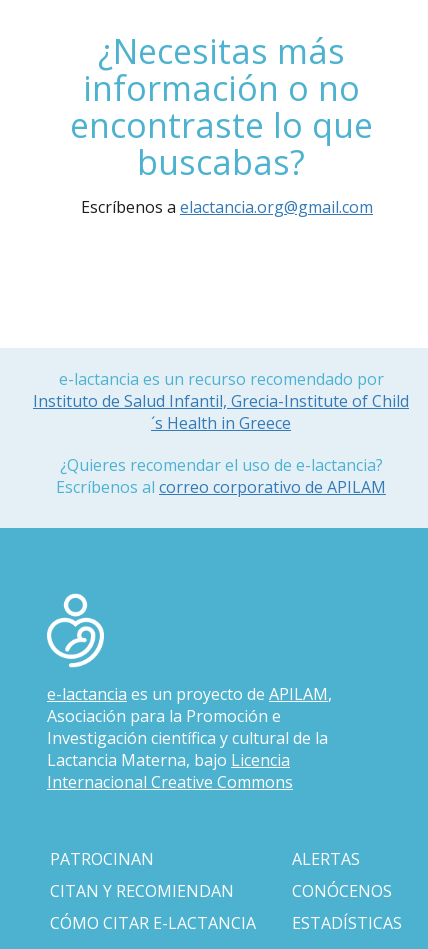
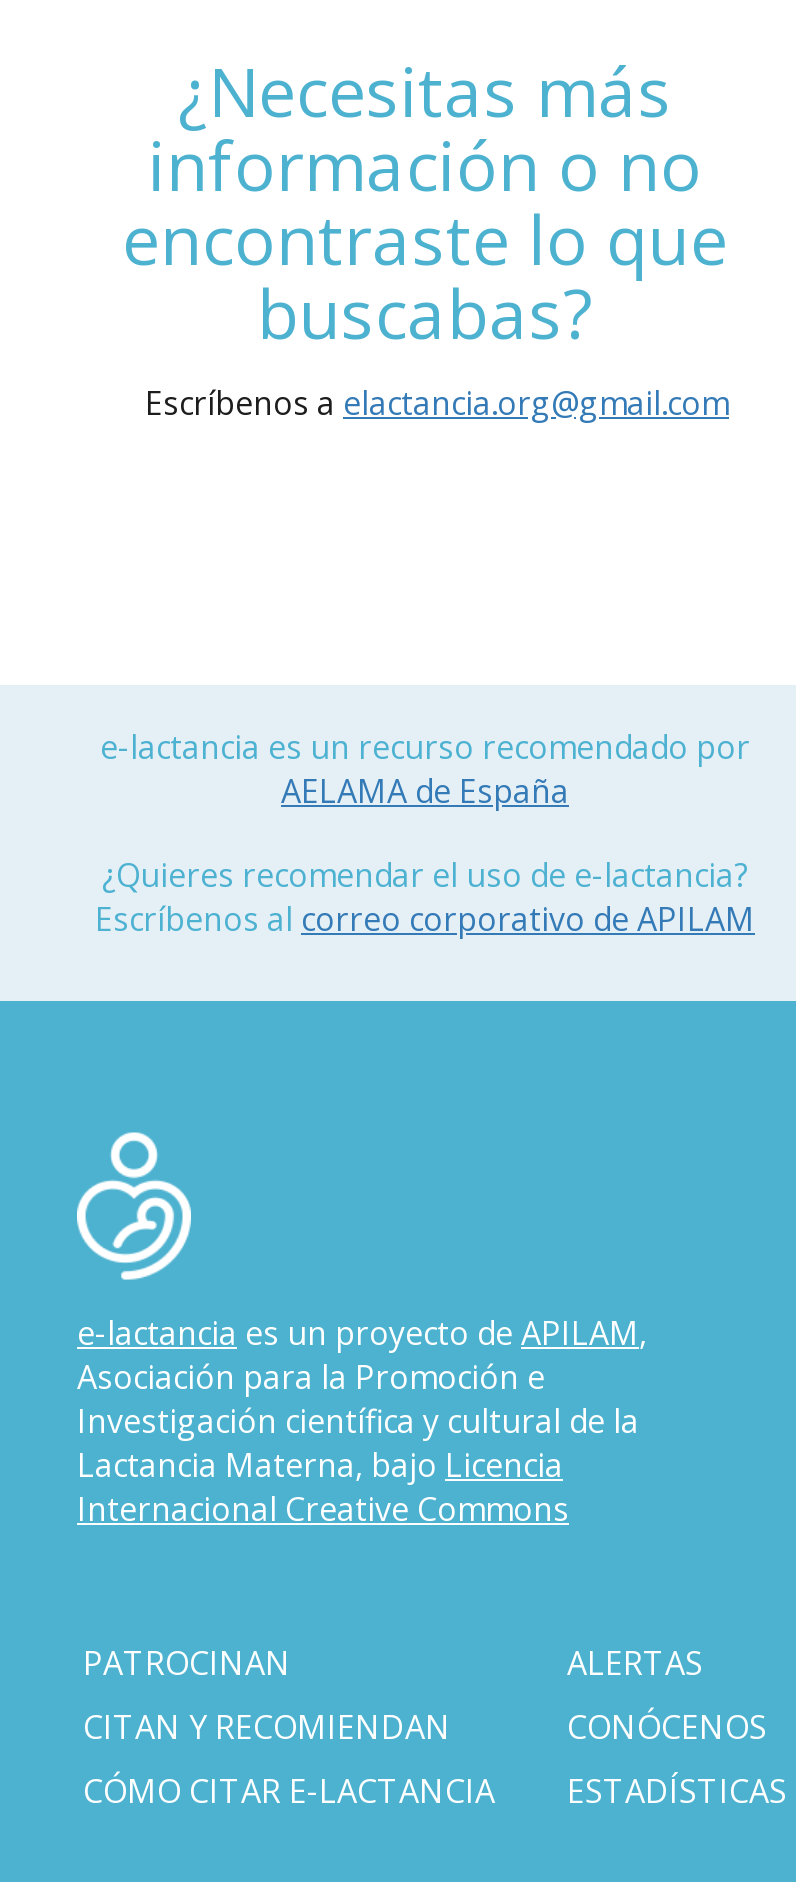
[33,390,409,434] Instituto de Salud Infantil, Grecia-Institute of Child | ´s Health in Greece -> [281,770,569,814] AELAMA de España

